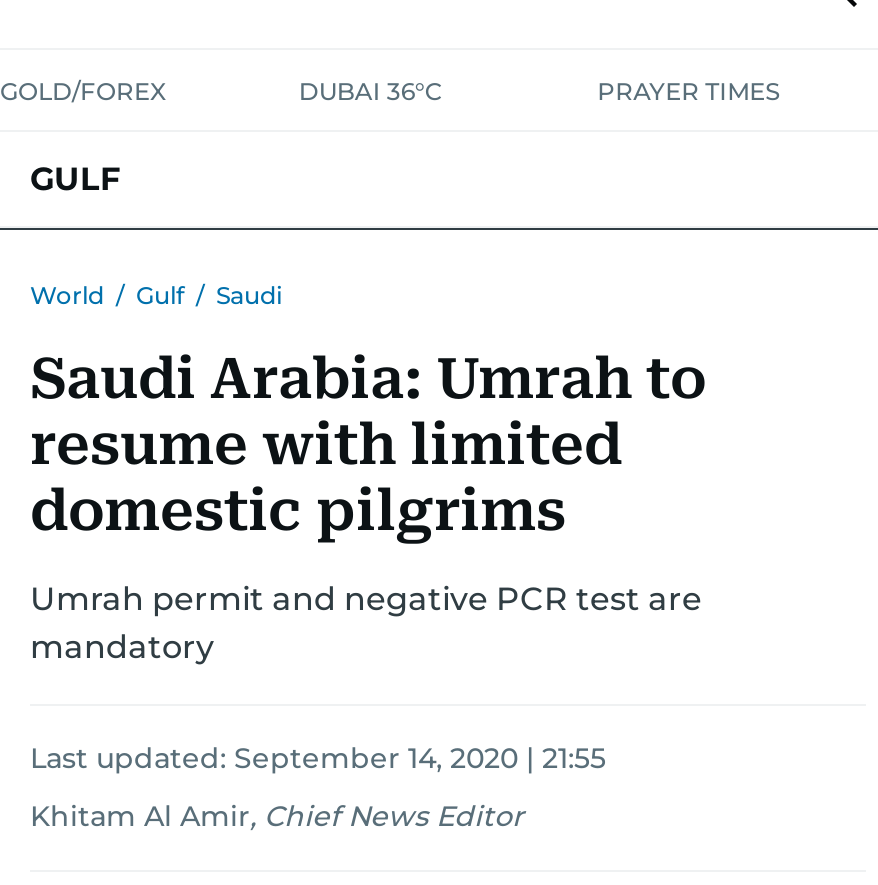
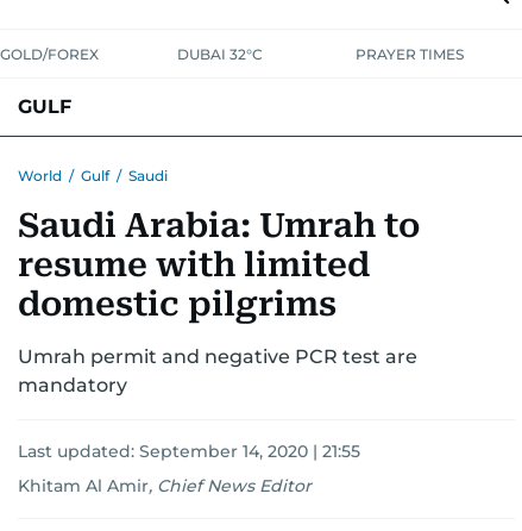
[299,76,443,106] DUBAI 36°C -> [178,45,263,63] DUBAI 32°C

